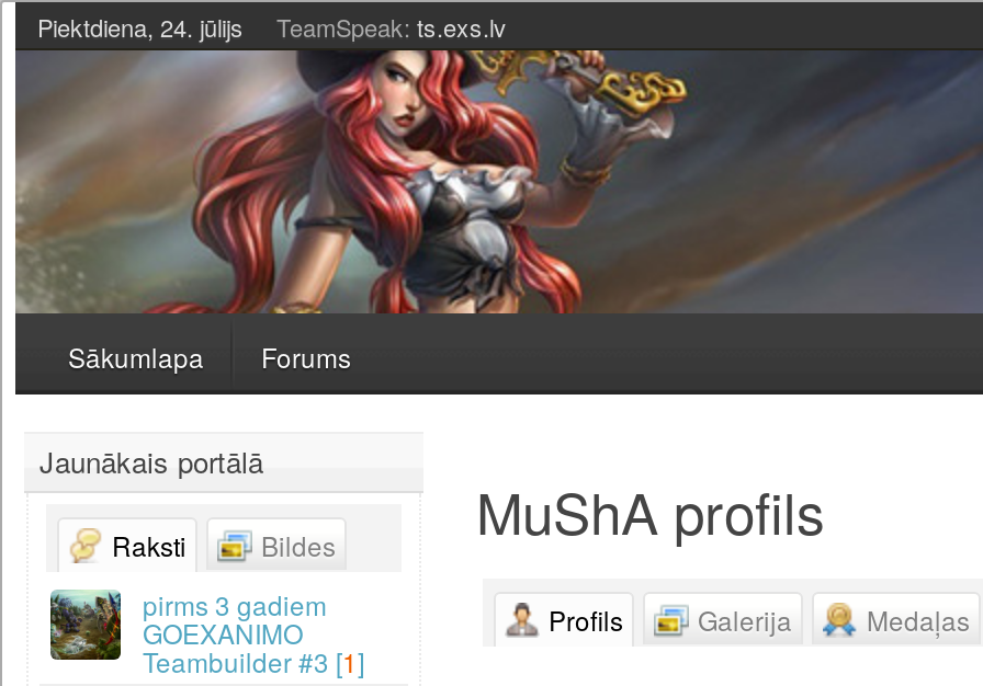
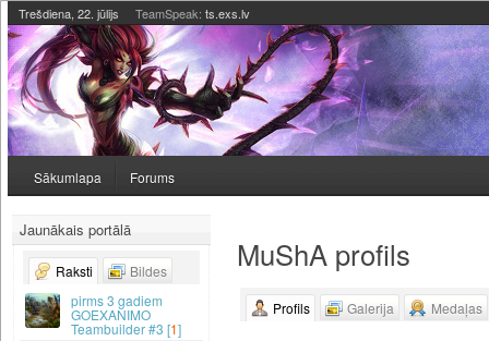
[37,9,507,44] Piektdiena, 24. jūlijs TeamSpeak: ts.exs.lv -> [19,4,250,22] Trešdiena, 22. jūlijs TeamSpeak: ts.exs.lv
[13,50,976,316] [image] -> [7,24,486,157] [image]

